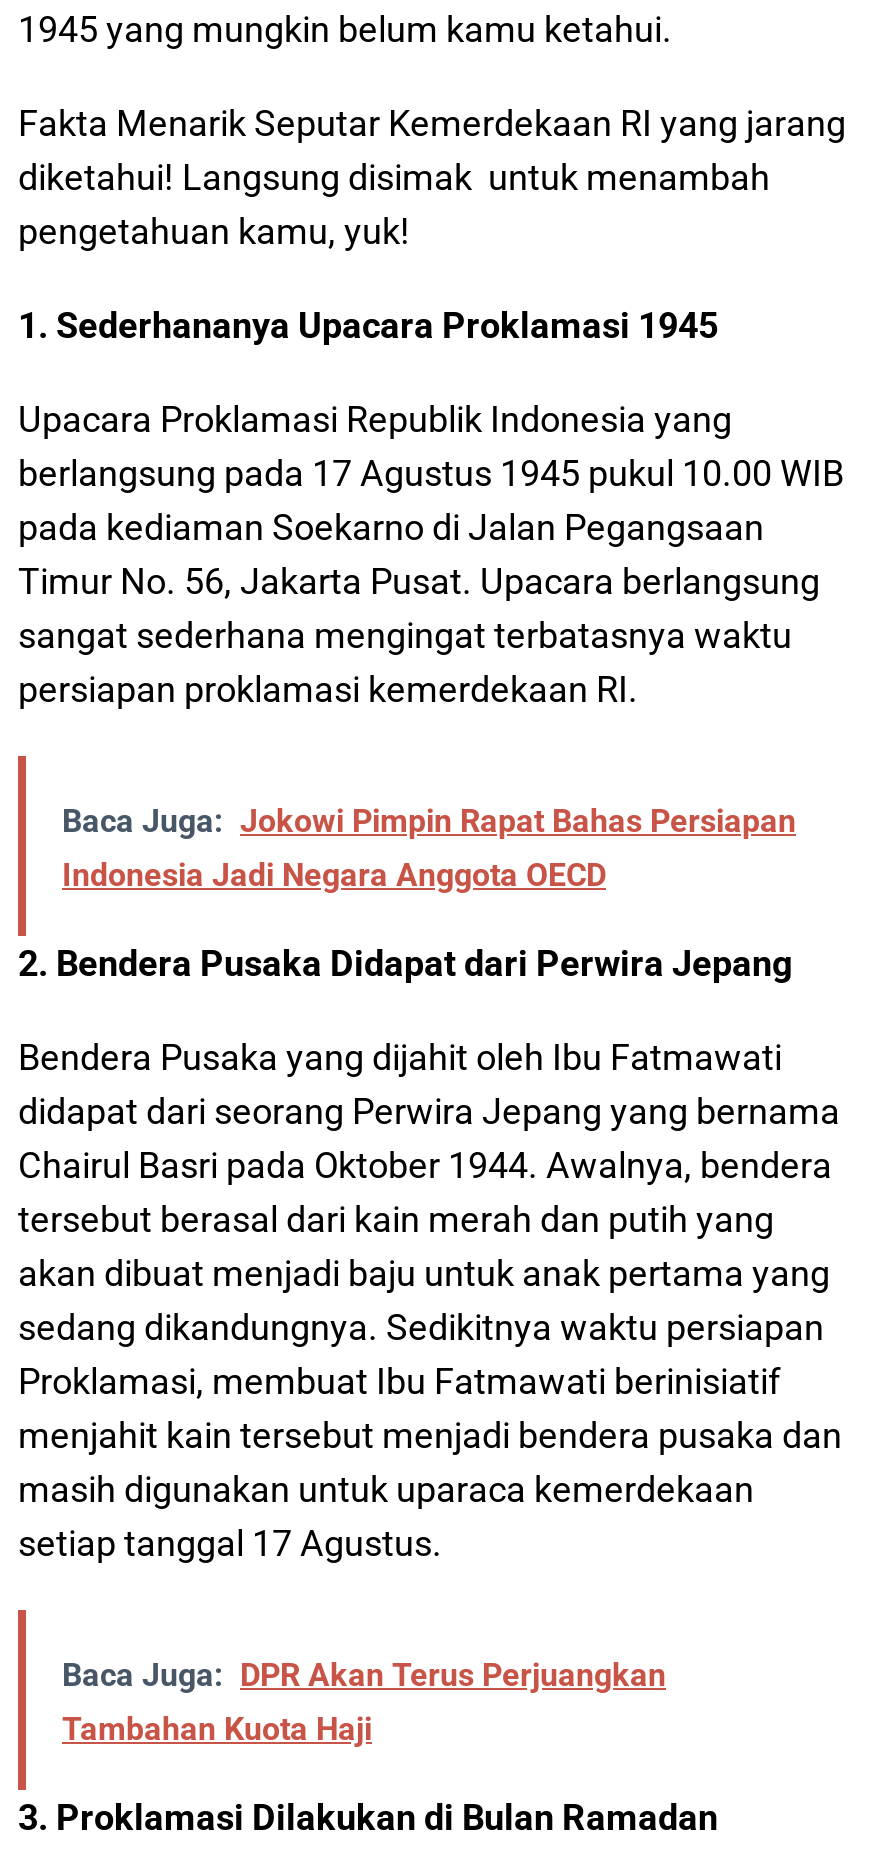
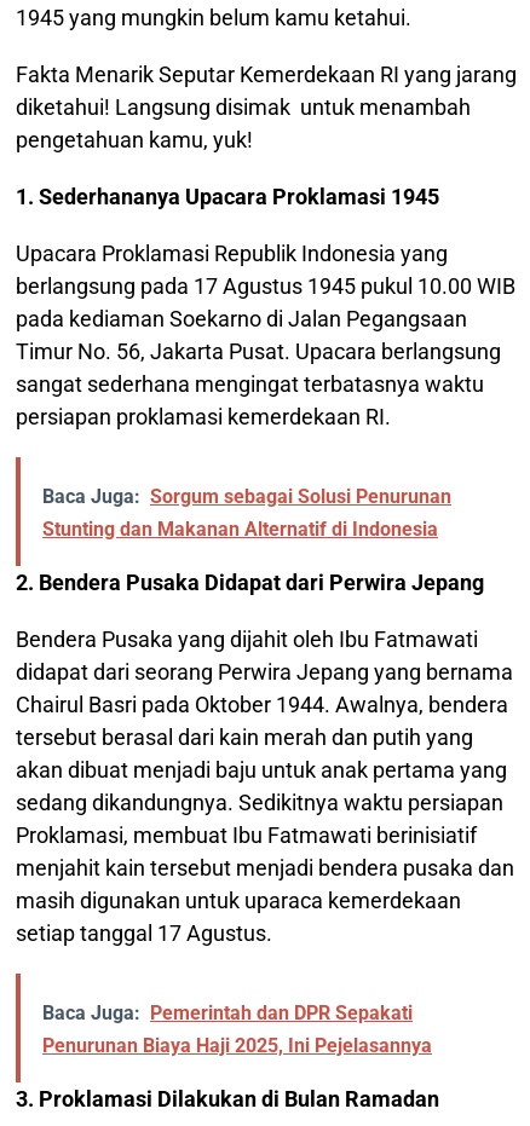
[62,801,796,893] Baca Juga: Jokowi Pimpin Rapat Bahas Persiapan | Indonesia Jadi Negara Anggota OECD -> [42,485,451,540] Baca Juga: Sorgum sebagai Solusi Penurunan | Stunting dan Makanan Alternatif di Indonesia
[62,1655,666,1747] Baca Juga: DPR Akan Terus Perjuangkan | Tambahan Kuota Haji -> [42,1001,432,1057] Baca Juga: Pemerintah dan DPR Sepakati | Penurunan Biaya Haji 2025, Ini Pejelasannya

